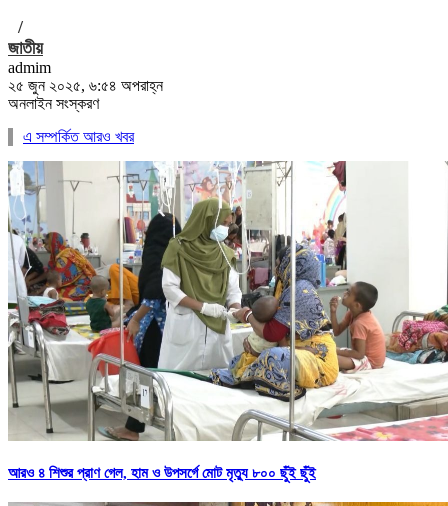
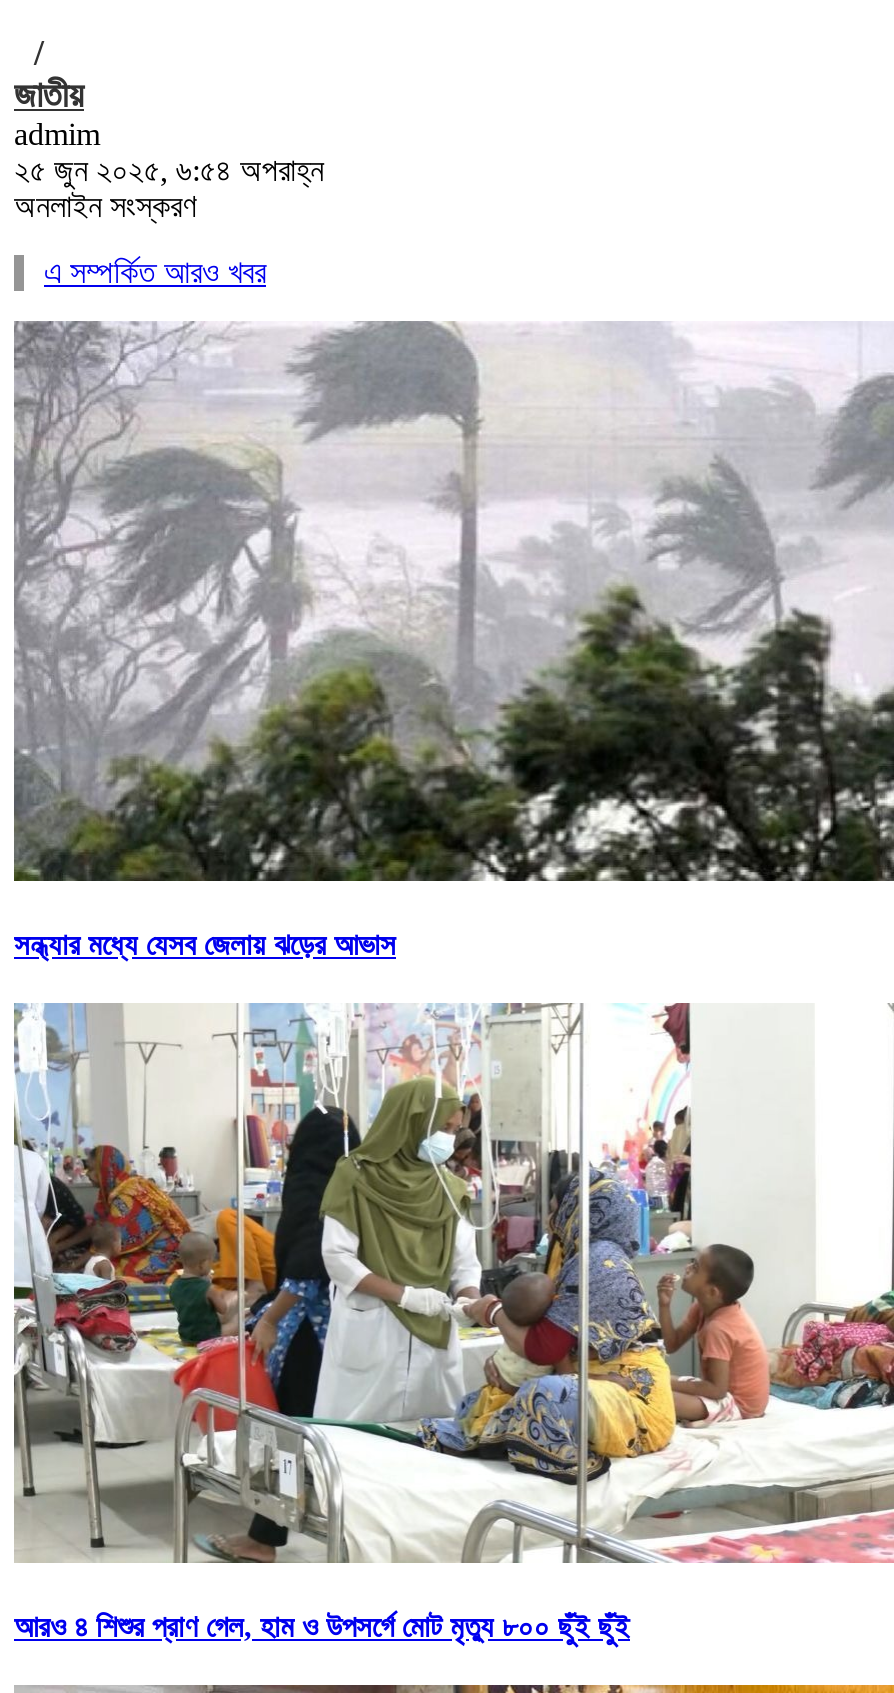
none -> [12,321,888,961] [image] | সন্ধ্যার মধ্যে যেসব জেলায় ঝড়ের আভাস

